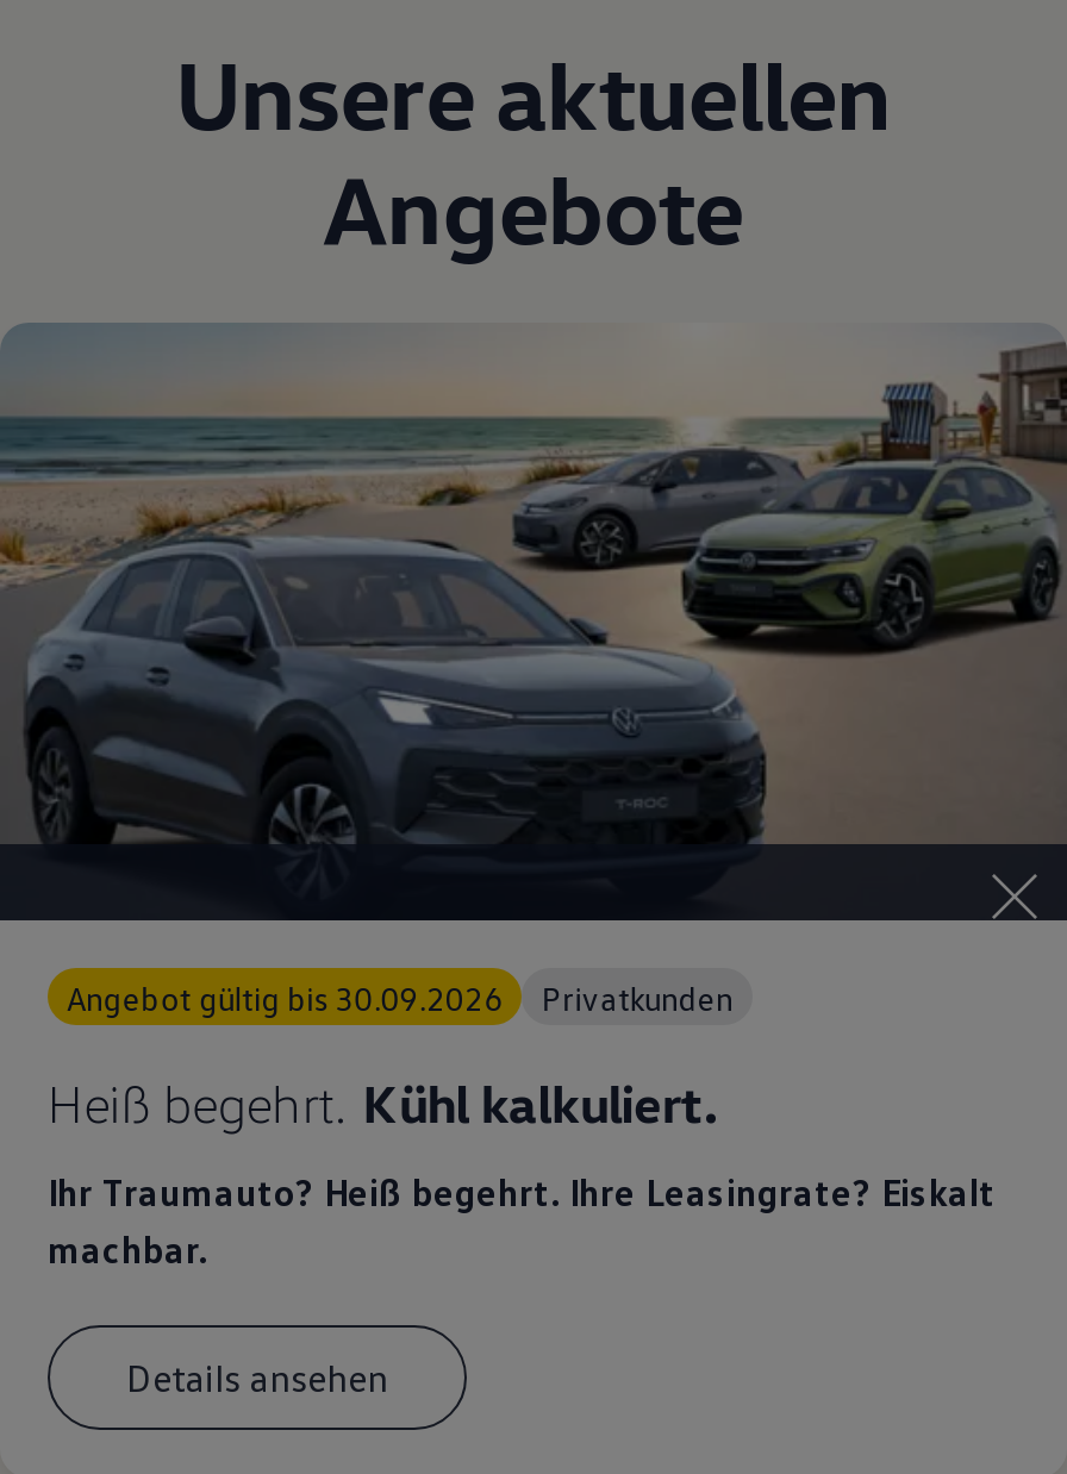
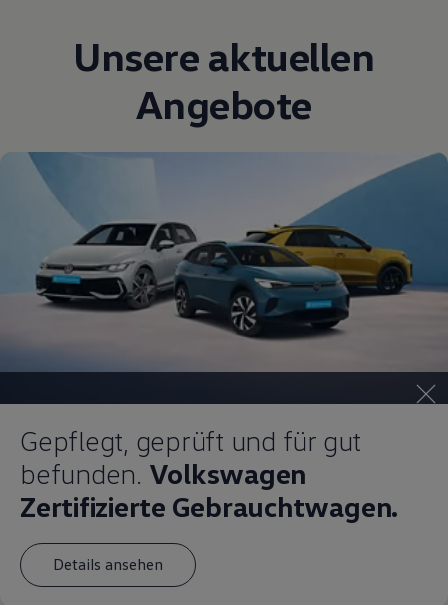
[7,325,1060,1274] [image] | Angebot gültig bis 30.09.2026 | Privatkunden | Heiß begehrt. Kühl kalkuliert. | Ihr Traumauto? Heiß begehrt. Ihre Leasingrate? Eiskalt | machbar. -> [3,152,445,523] [image] | Gepflegt, geprüft und für gut | befunden. Volkswagen | Zertifizierte Gebrauchtwagen.

